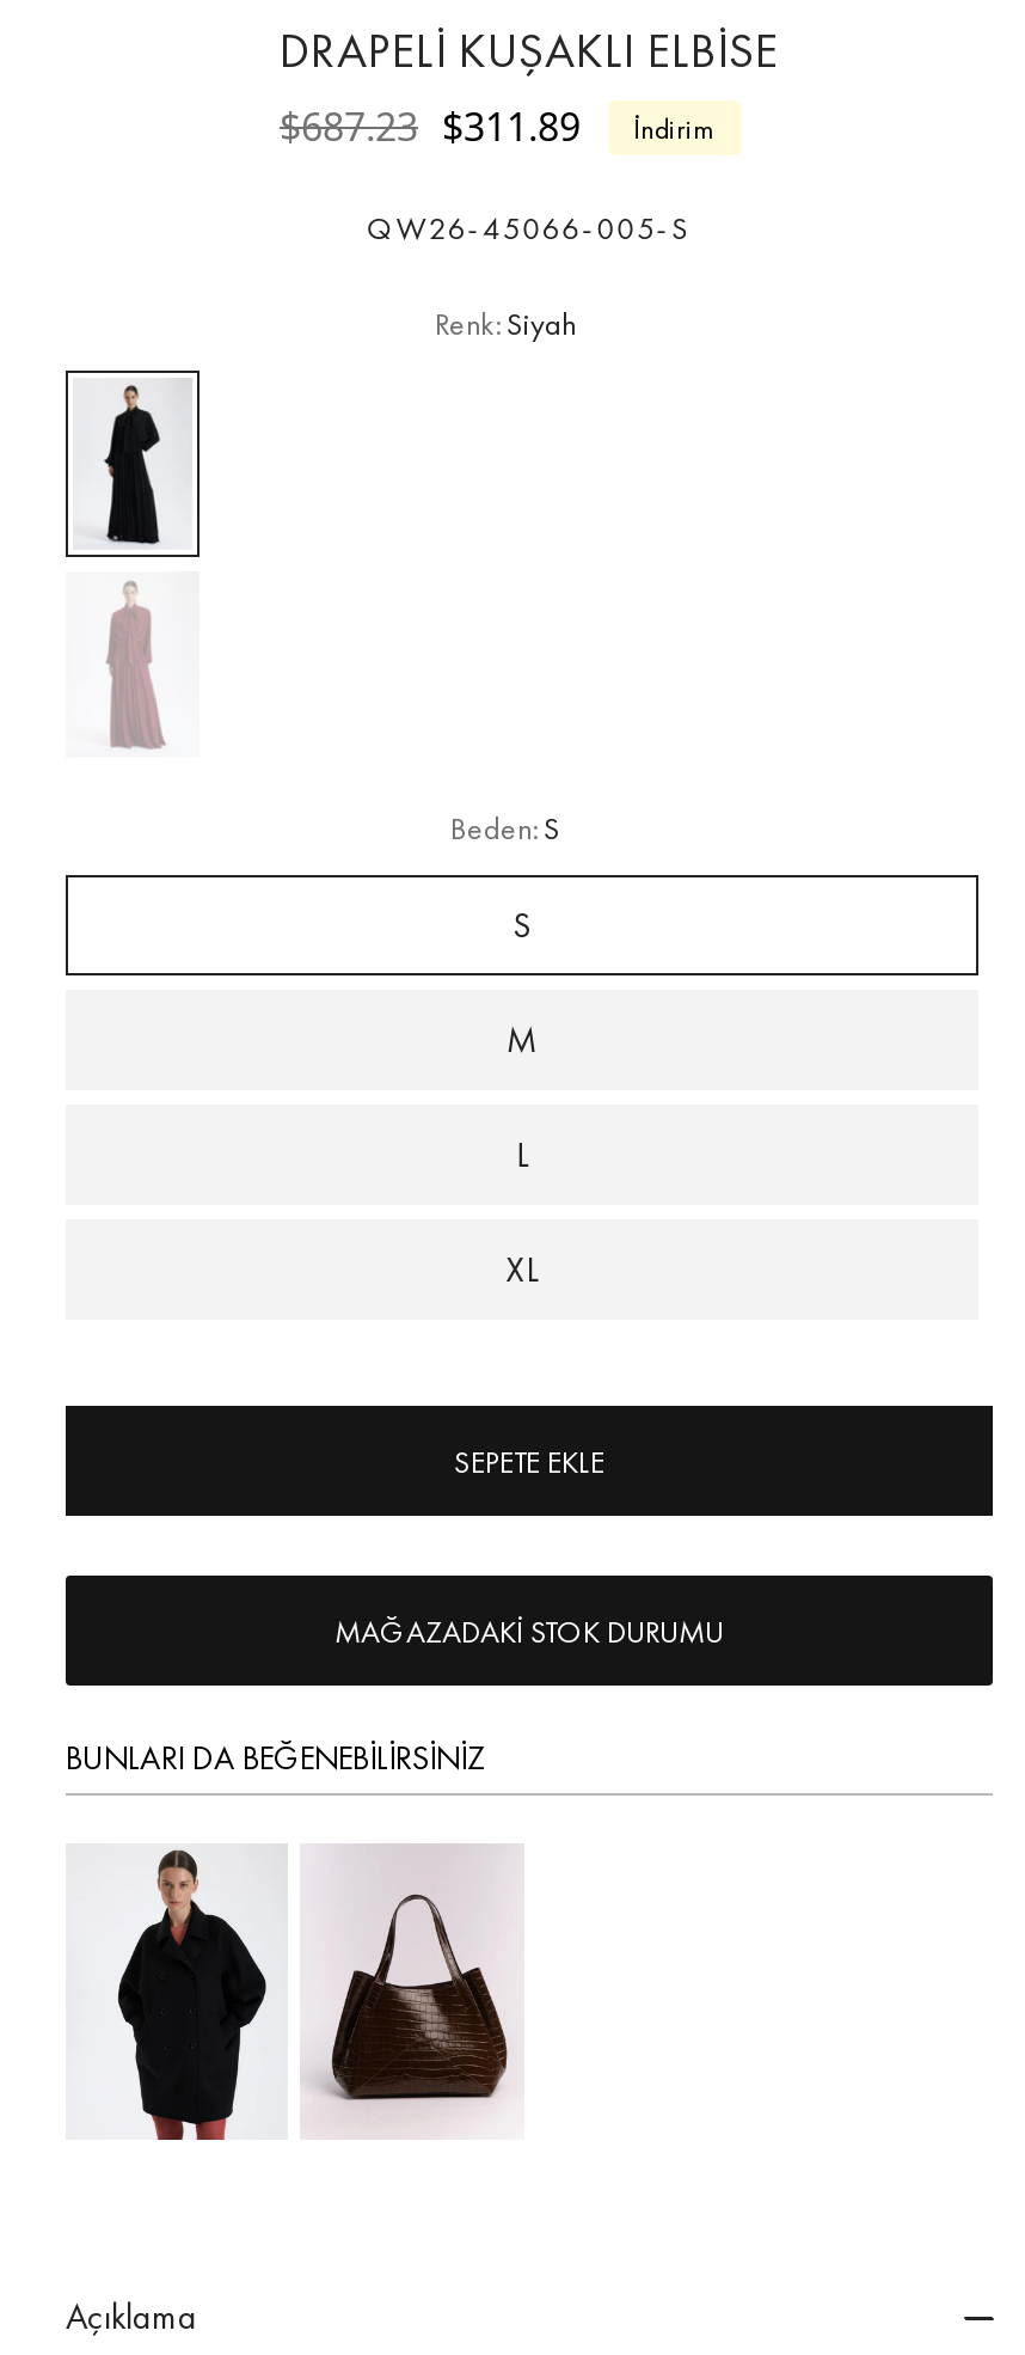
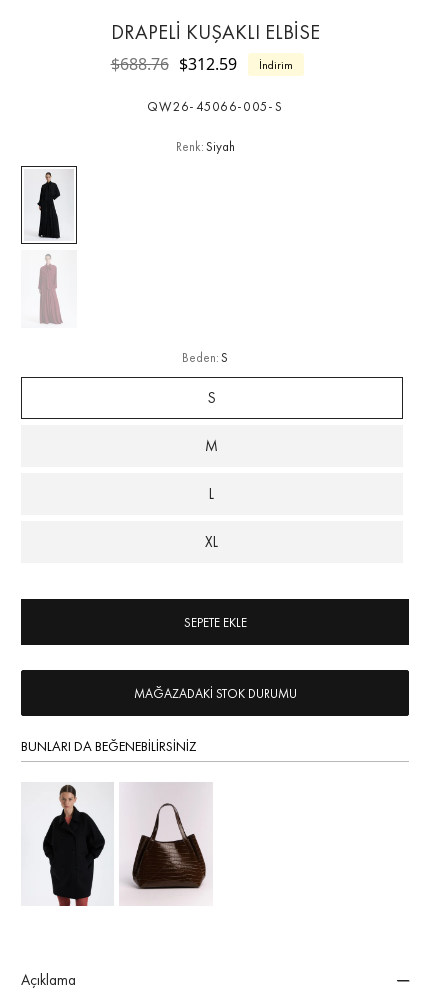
[280,100,714,153] $687.23 $311.89 İndirim -> [110,53,292,75] $688.76 $312.59 İndirim

